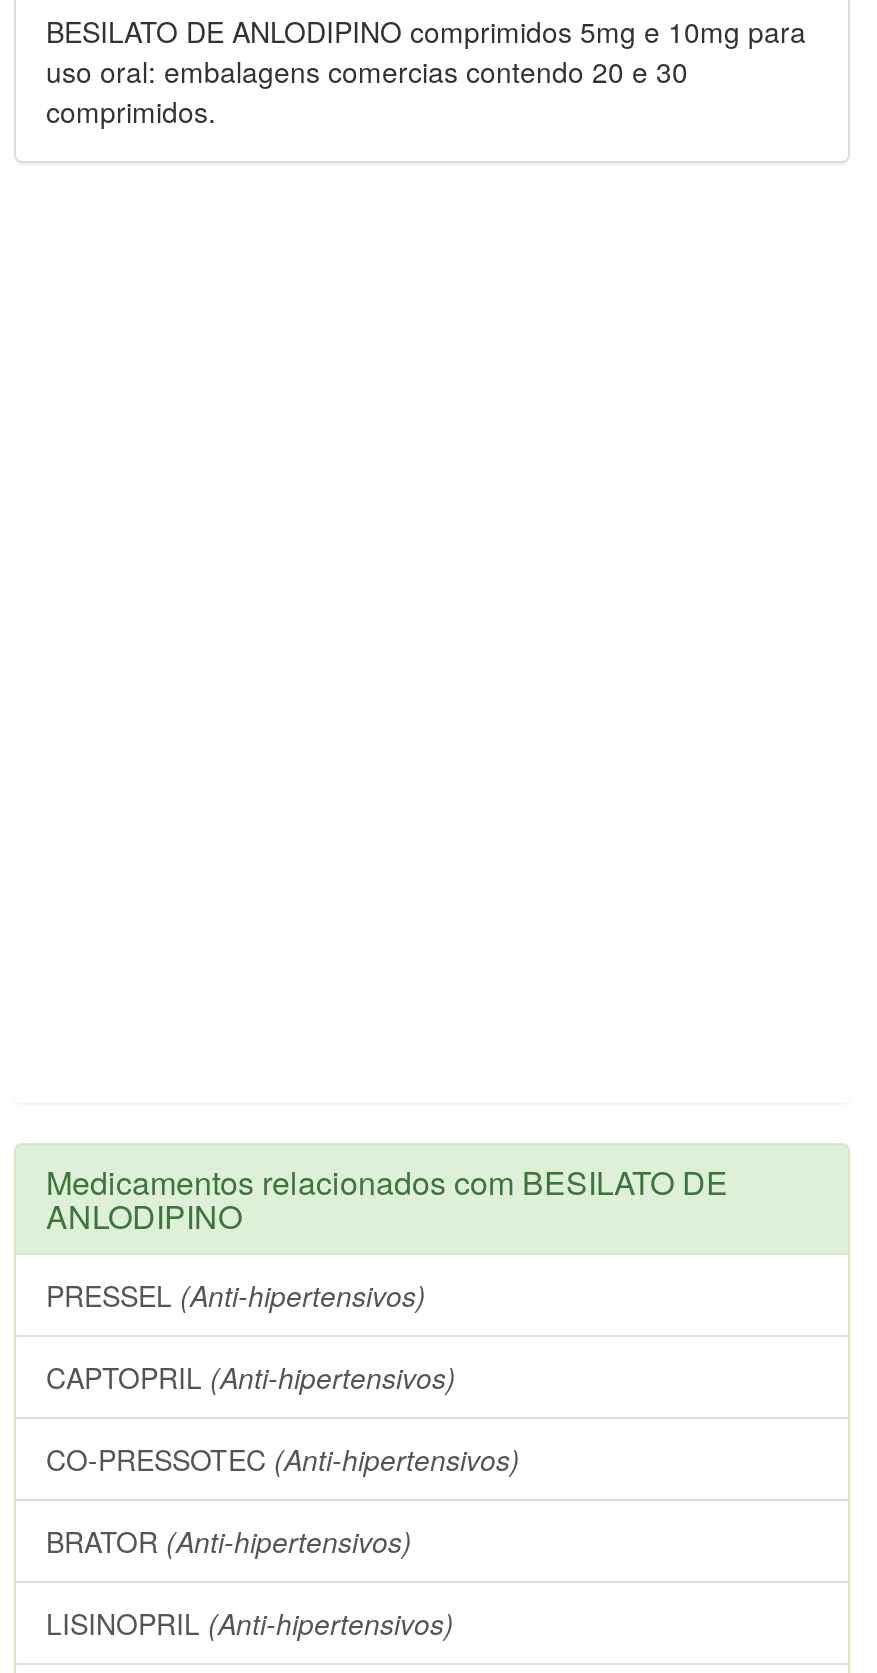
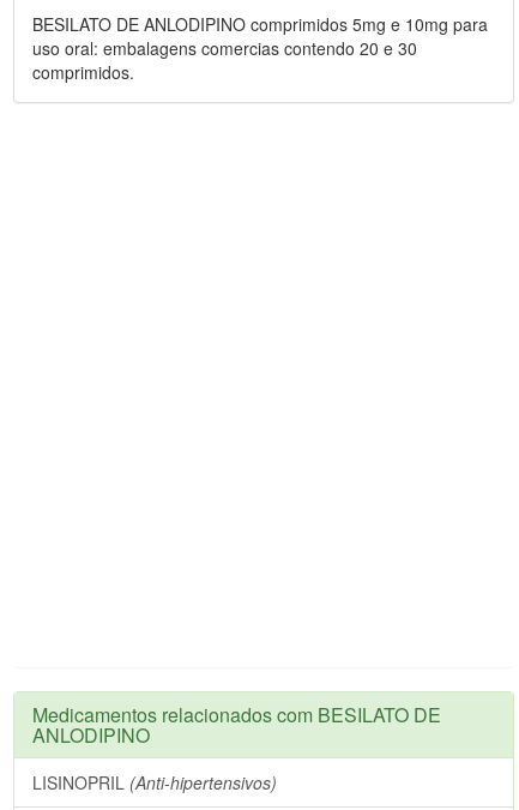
[46,1275,520,1561] PRESSEL (Anti-hipertensivos) | CAPTOPRIL (Anti-hipertensivos) | CO-PRESSOTEC (Anti-hipertensivos) | BRATOR (Anti-hipertensivos) -> none

